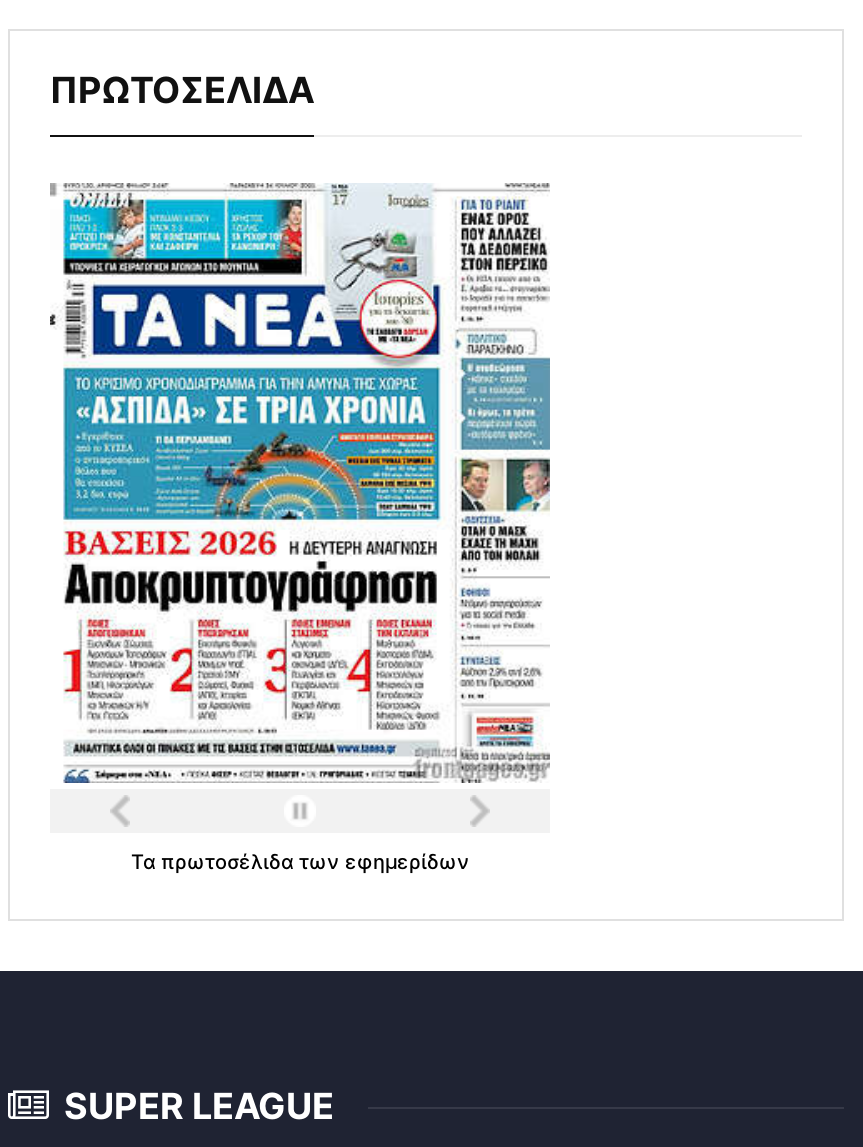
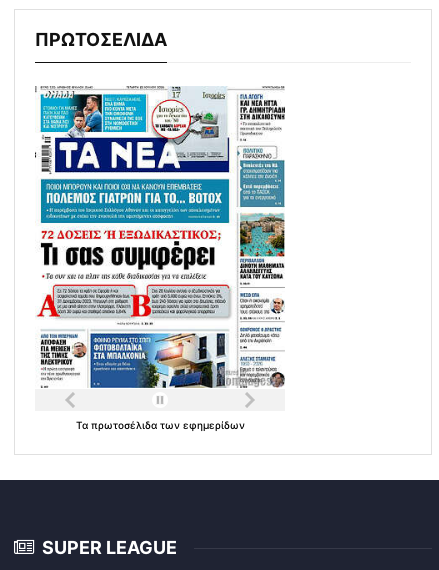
[50,185,552,787] [image] -> [36,86,286,389] [image]

